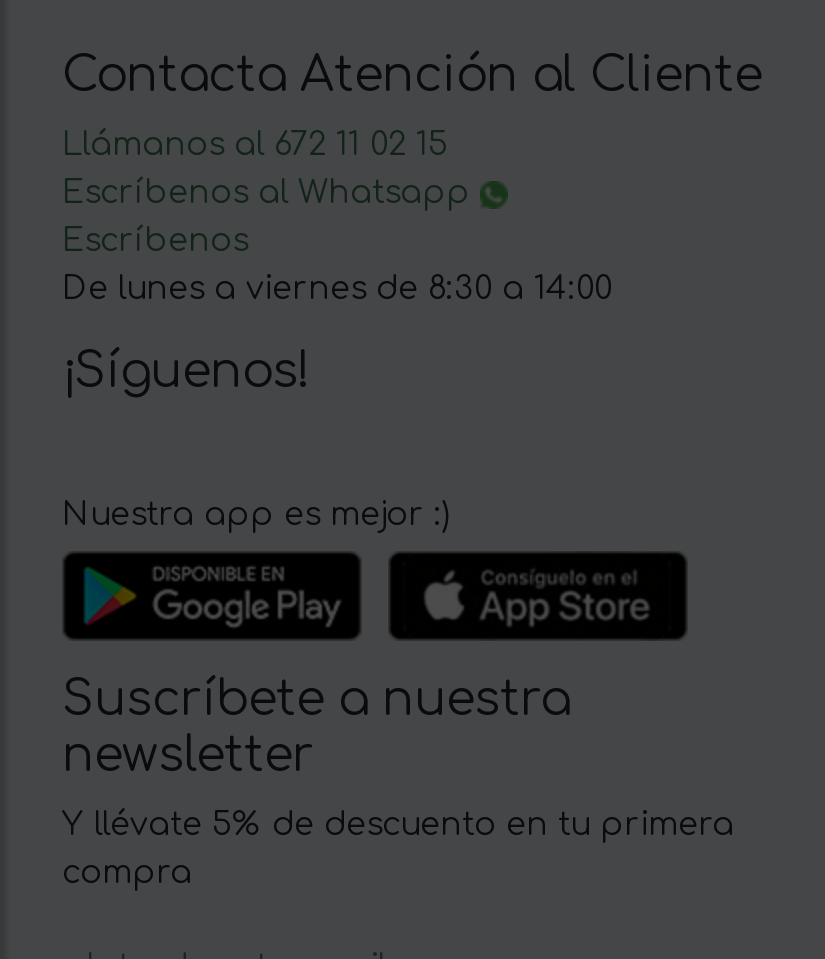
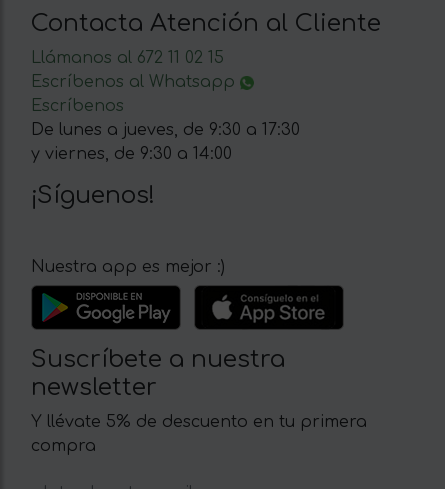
[62,272,612,308] De lunes a viernes de 8:30 a 14:00 -> [31,121,300,163] De lunes a jueves, de 9:30 a 17:30 | y viernes, de 9:30 a 14:00

